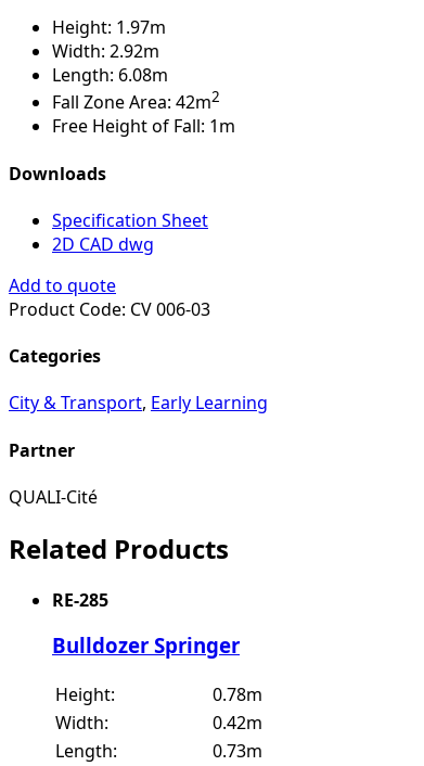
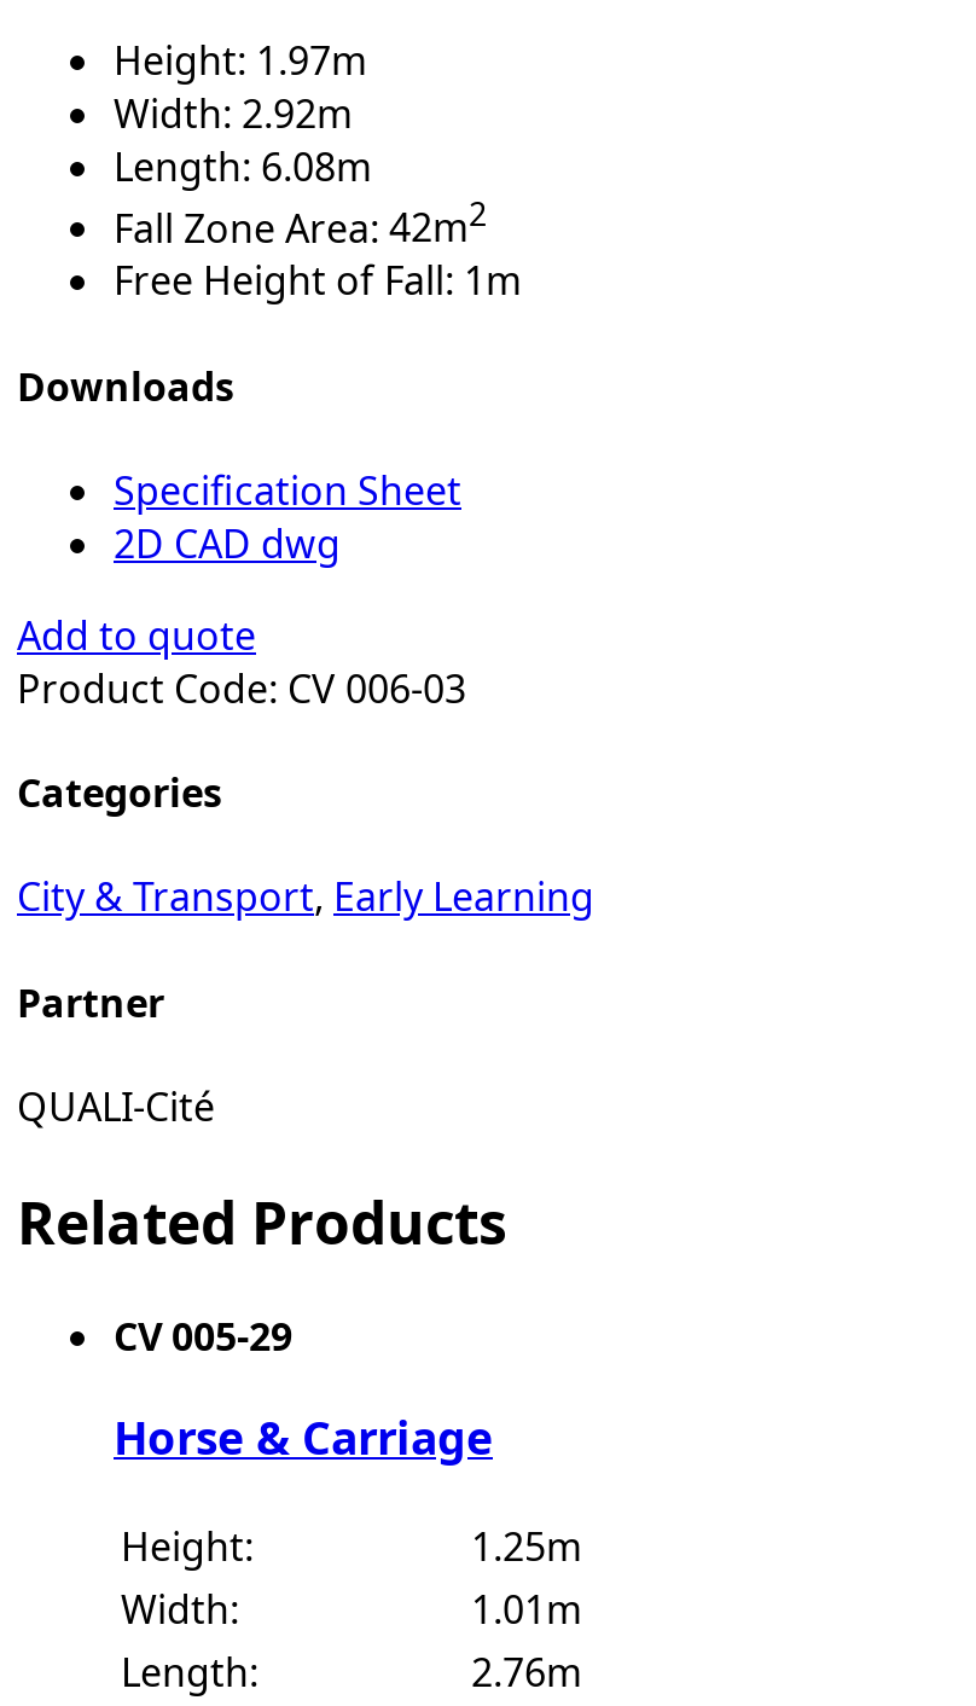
[52,588,108,611] RE-285 -> [114,1309,292,1362] CV 005-29
[52,632,240,659] Bulldozer Springer -> [114,1407,493,1468] Horse & Carriage
[213,683,262,706] 0.78m -> [471,1520,582,1573] 1.25m
[213,711,262,735] 0.42m -> [471,1583,582,1636] 1.01m
[213,739,262,763] 0.73m -> [471,1646,582,1699] 2.76m

